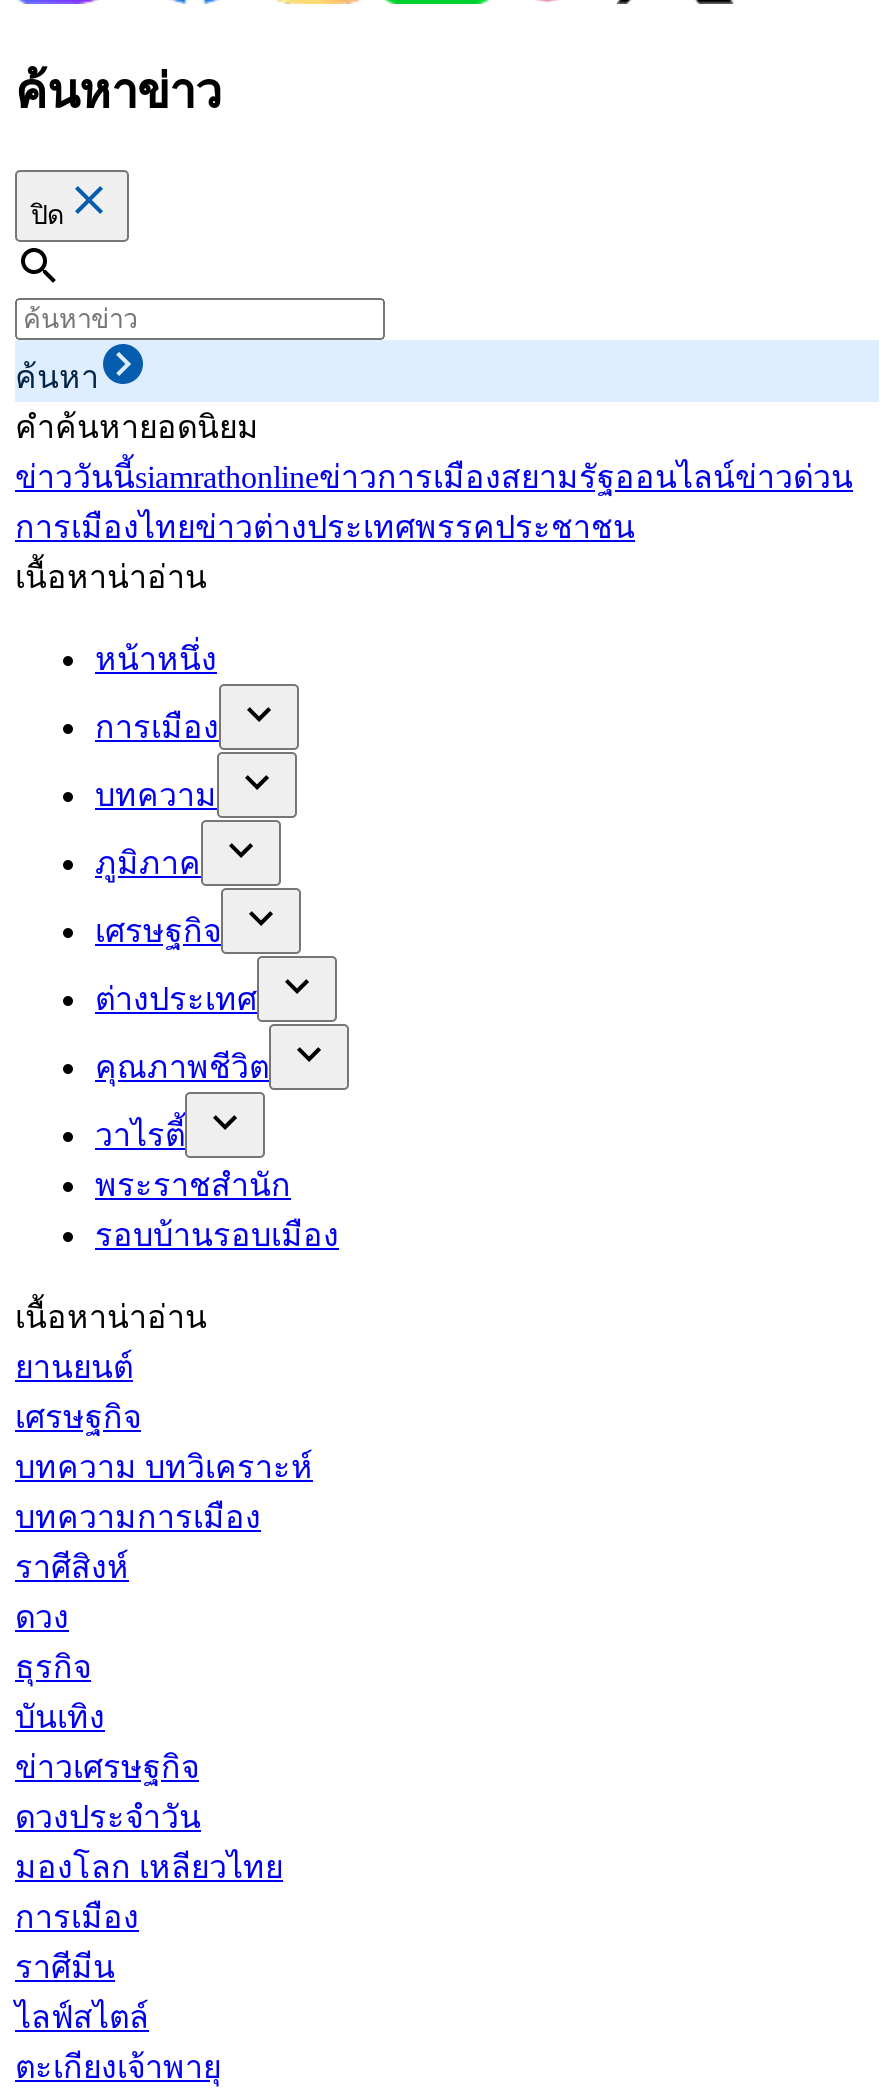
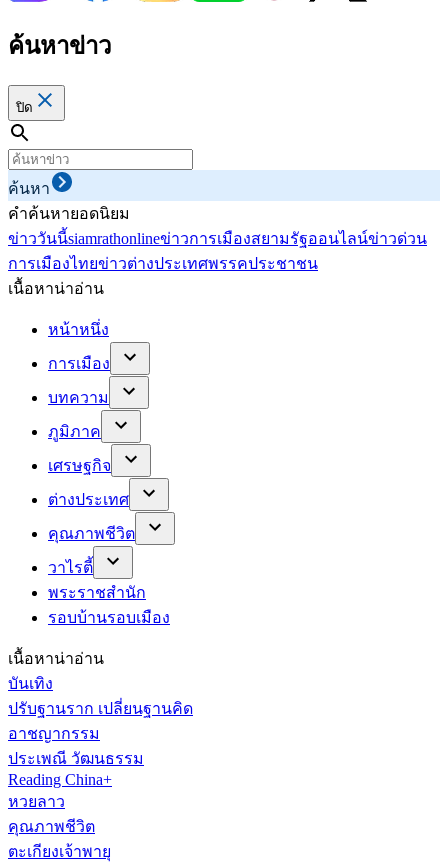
[15,1350,313,1684] ยานยนต์ | เศรษฐกิจ | บทความ บทวิเคราะห์ | บทความการเมือง | ราศีสิงห์ | ดวง | ธุรกิจ -> none
[15,1750,283,2034] ข่าวเศรษฐกิจ | ดวงประจำวัน | มองโลก เหลียวไทย | การเมือง | ราศีมีน | ไลฟ์สไตล์ -> [8,700,193,835] ปรับฐานราก เปลี่ยนฐานคิด | อาชญากรรม | ประเพณี วัฒนธรรม | Reading China+ | หวยลาว | คุณภาพชีวิต

